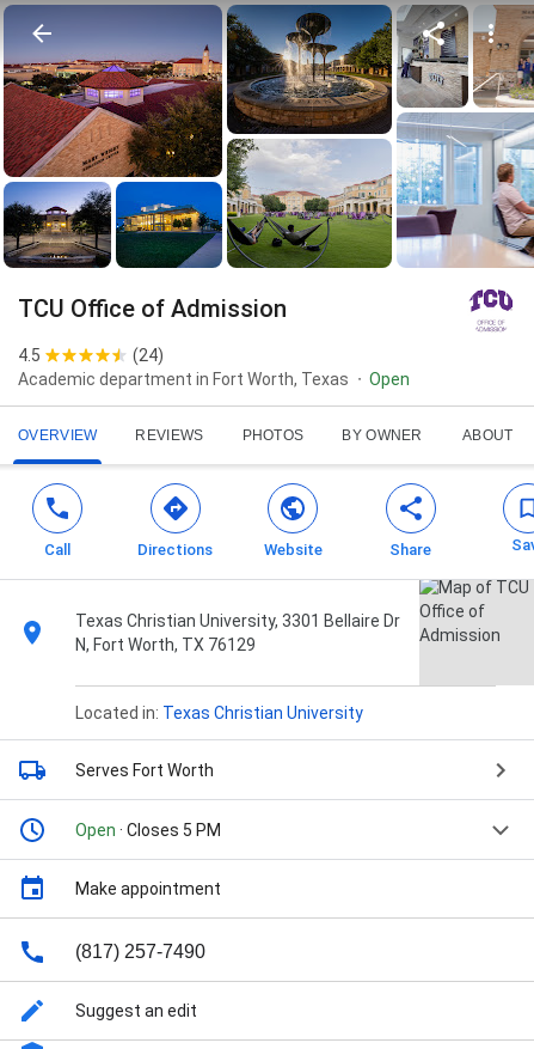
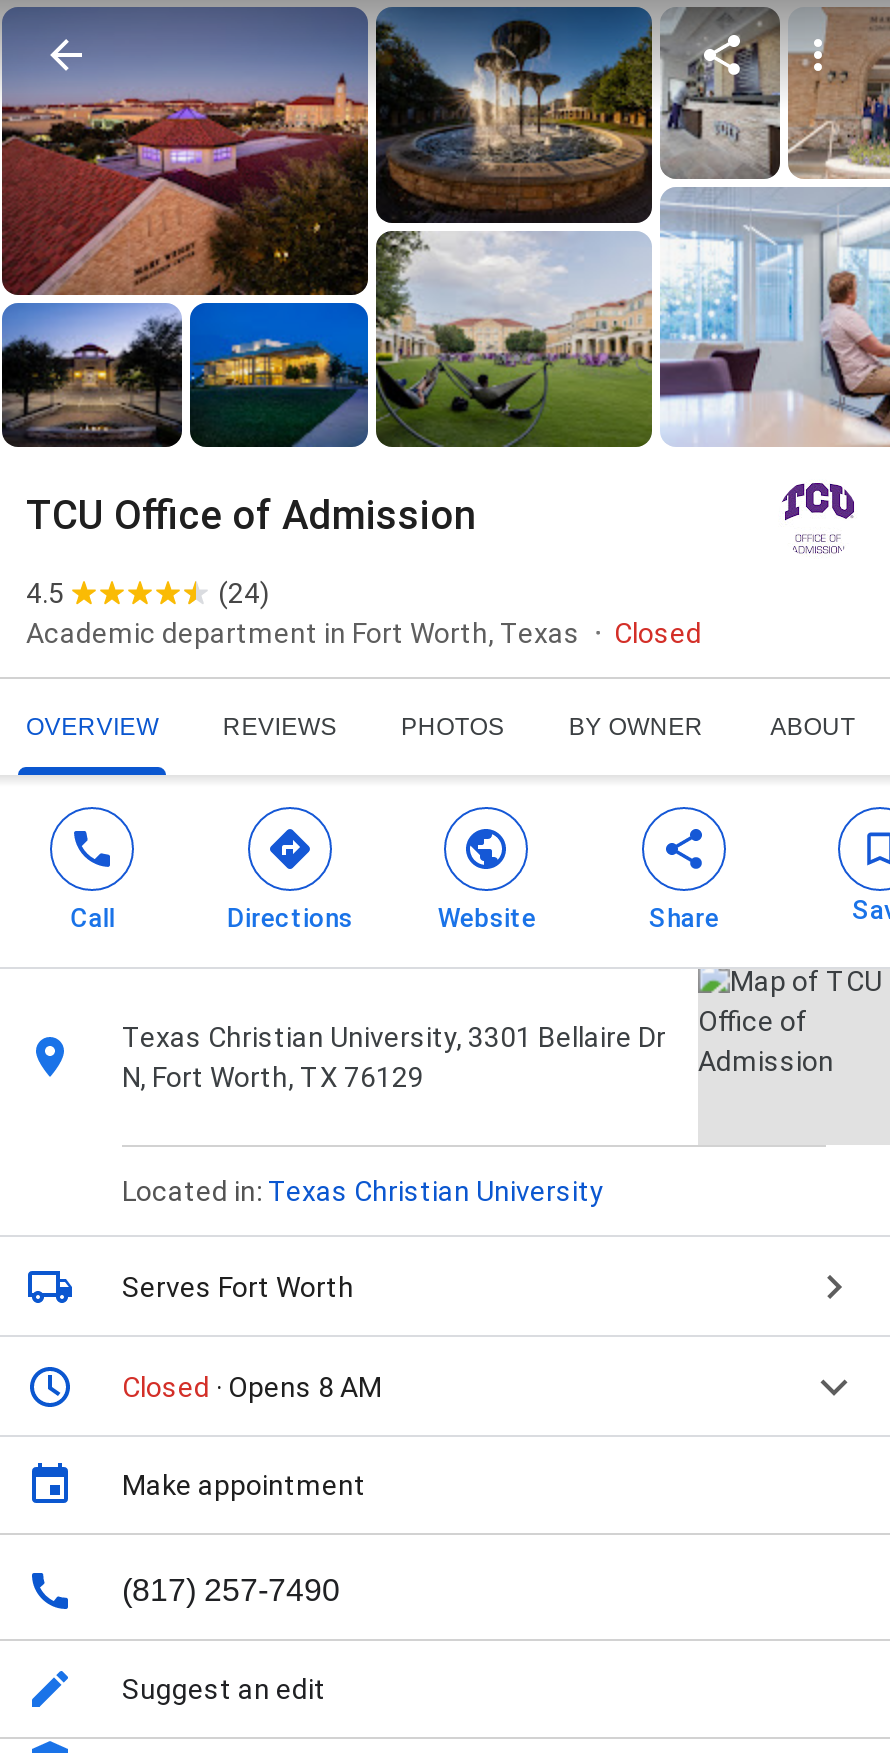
[369,370,410,389] Open -> [614,617,702,649] Closed
[75,821,221,840] Open · Closes 5 PM -> [122,1371,382,1403] Closed · Opens 8 AM

